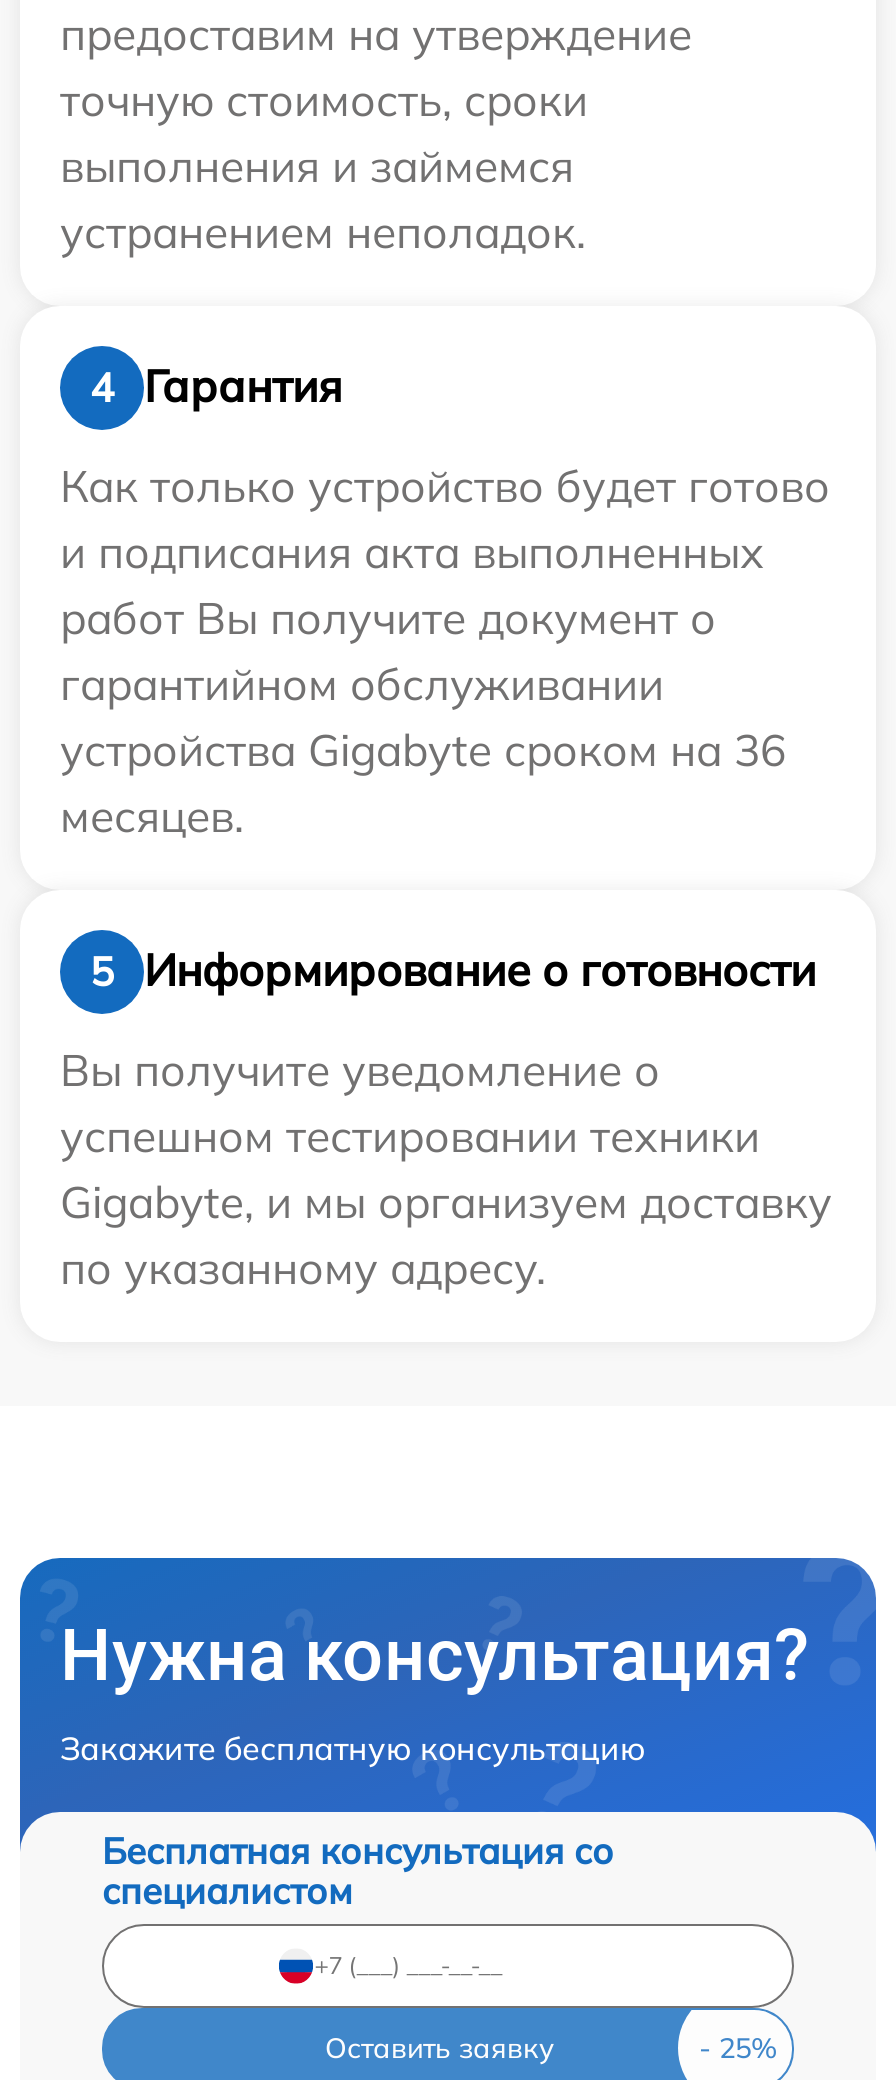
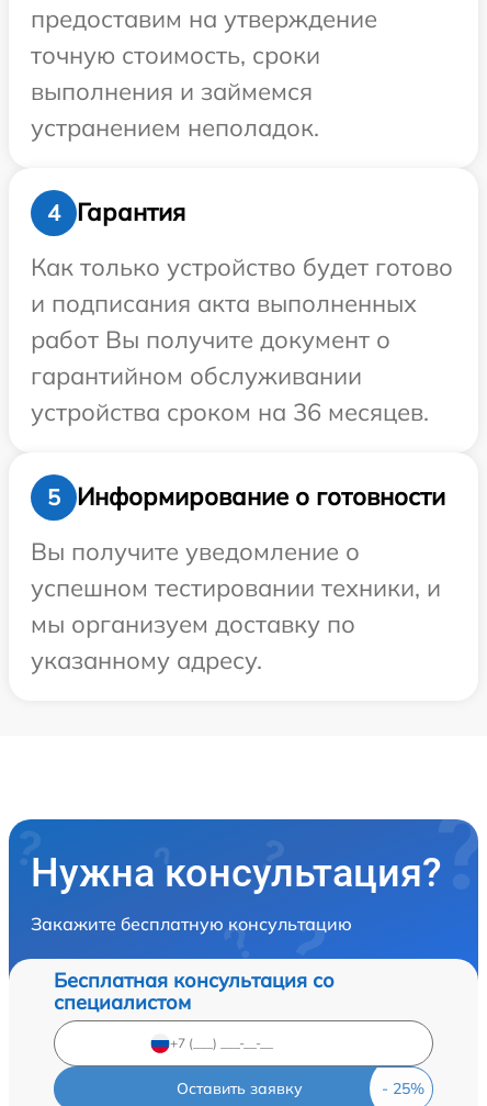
[60,722,786,844] устройства Gigabyte сроком на 36 | месяцев. -> [31,396,429,427] устройства сроком на 36 месяцев.
[60,1108,832,1296] успешном тестировании техники | Gigabyte, и мы организуем доставку | по указанному адресу. -> [31,572,441,675] успешном тестировании техники, и | мы организуем доставку по | указанному адресу.

